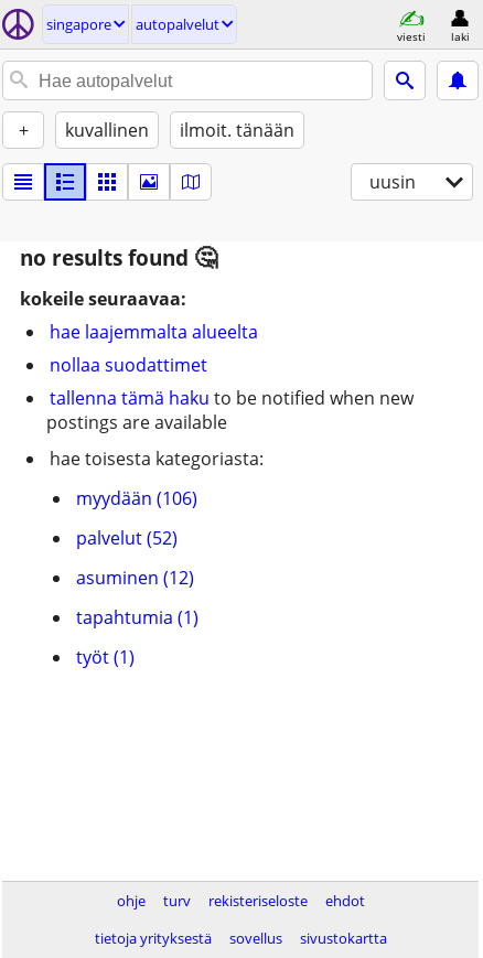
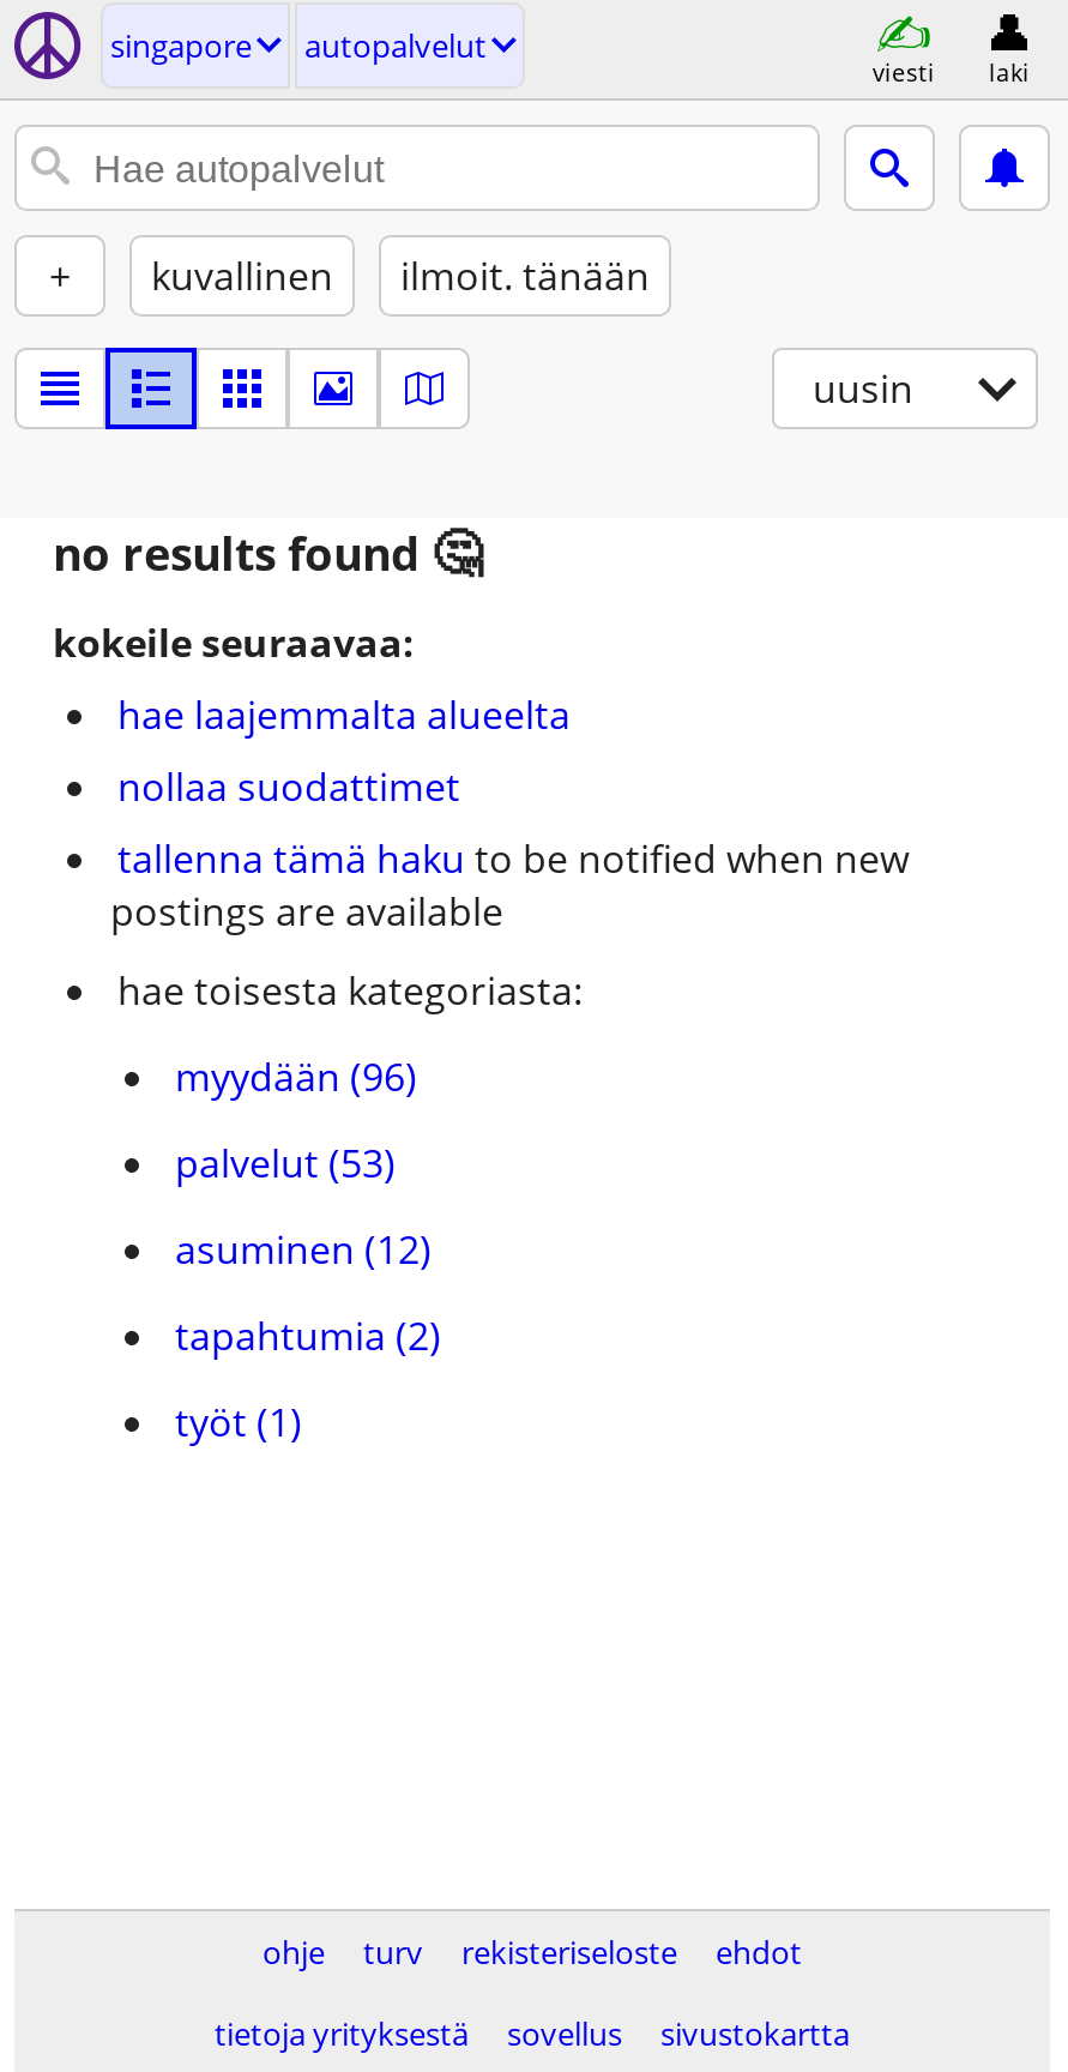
[76,486,197,510] myydään (106) -> [175,1050,417,1103] myydään (96)
[76,526,178,550] palvelut (52) -> [175,1137,396,1189] palvelut (53)
[76,605,198,629] tapahtumia (1) -> [175,1309,441,1362] tapahtumia (2)

